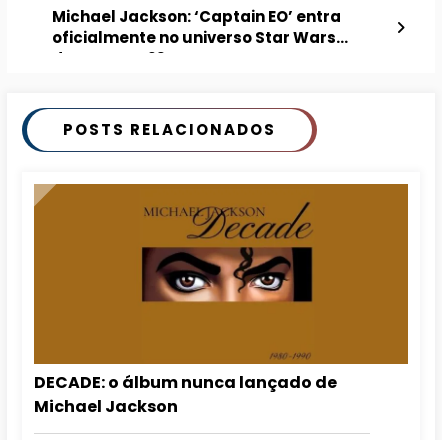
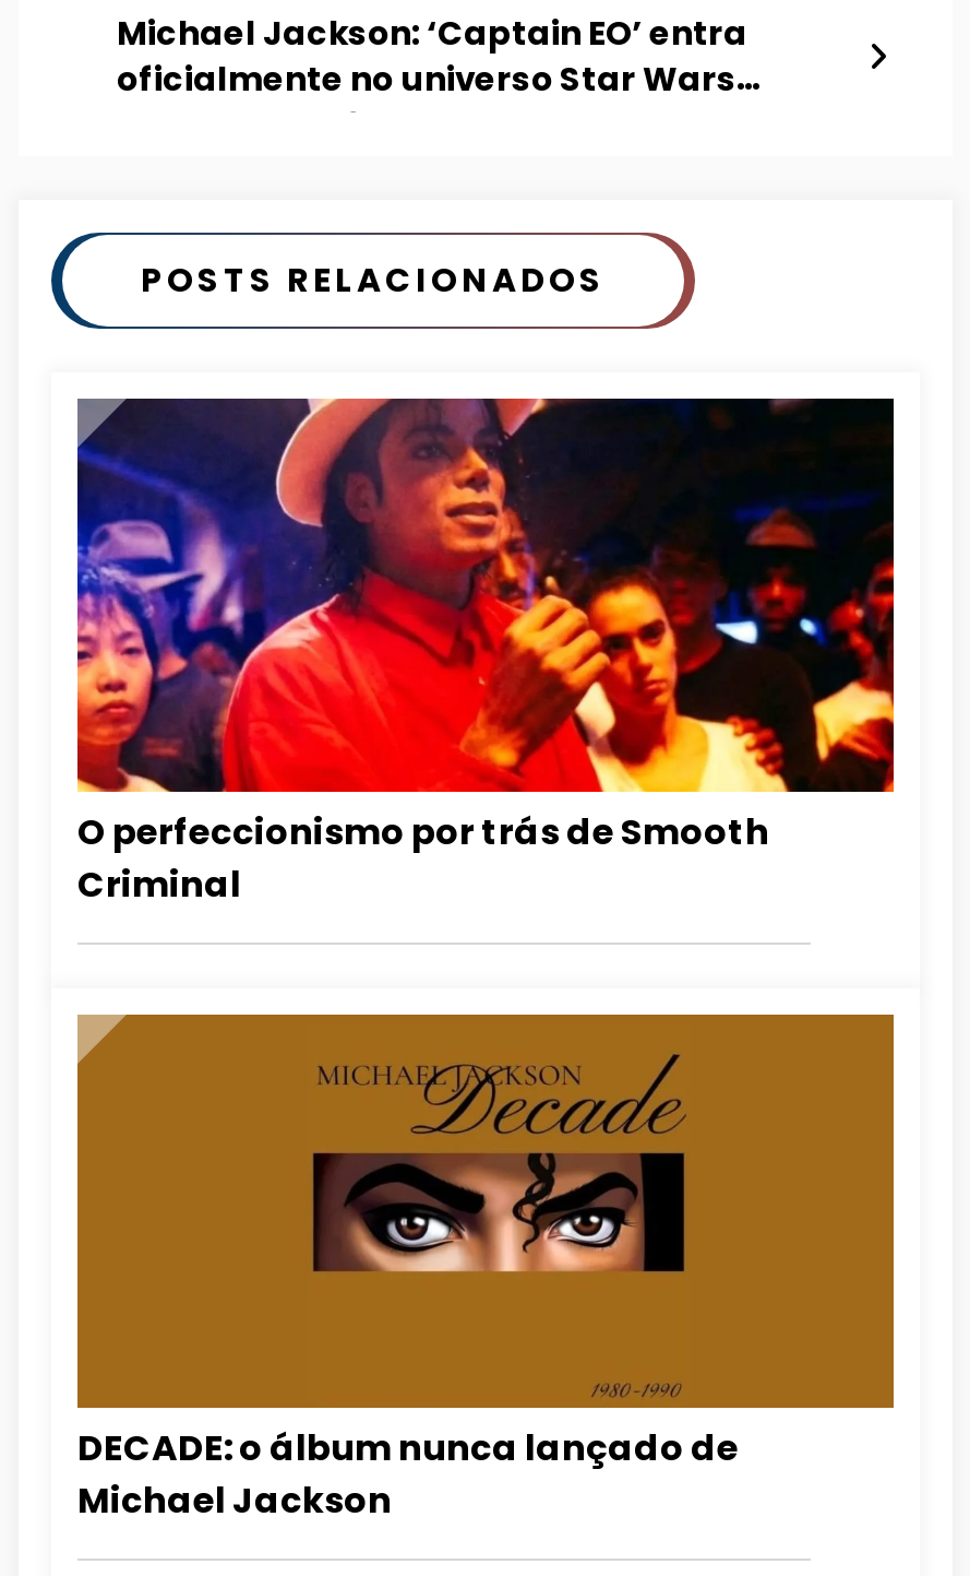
none -> [75,396,896,909] [image] | O perfeccionismo por trás de Smooth | Criminal

